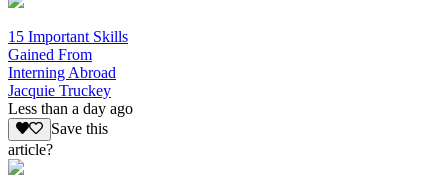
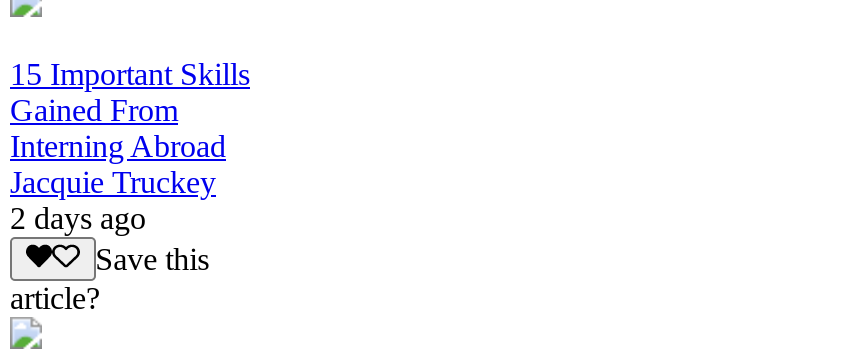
[8,100,133,117] Less than a day ago -> [10,201,146,235] 2 days ago

